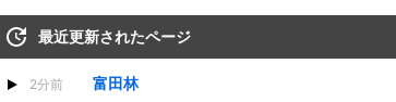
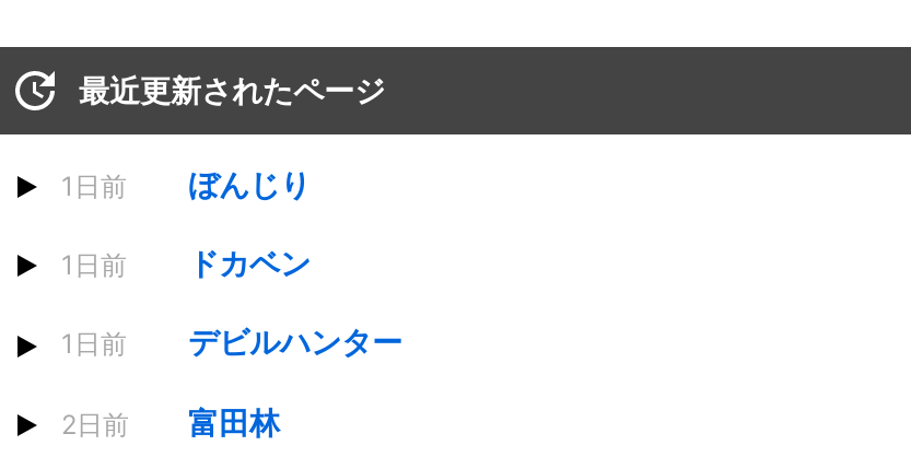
[29,76,63,92] 2分前 -> [61,165,402,440] 1日前 | ぼんじり | 1日前 | ドカベン | 1日前 | デビルハンター | 2日前

